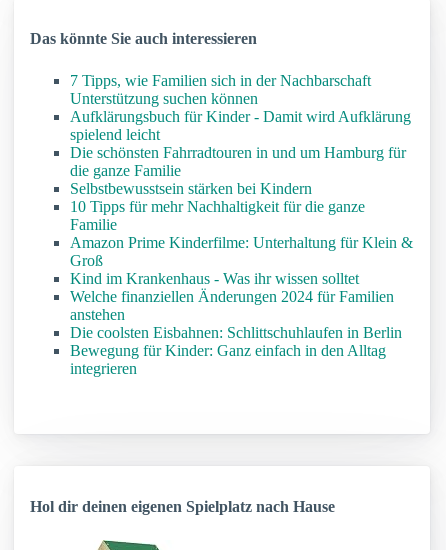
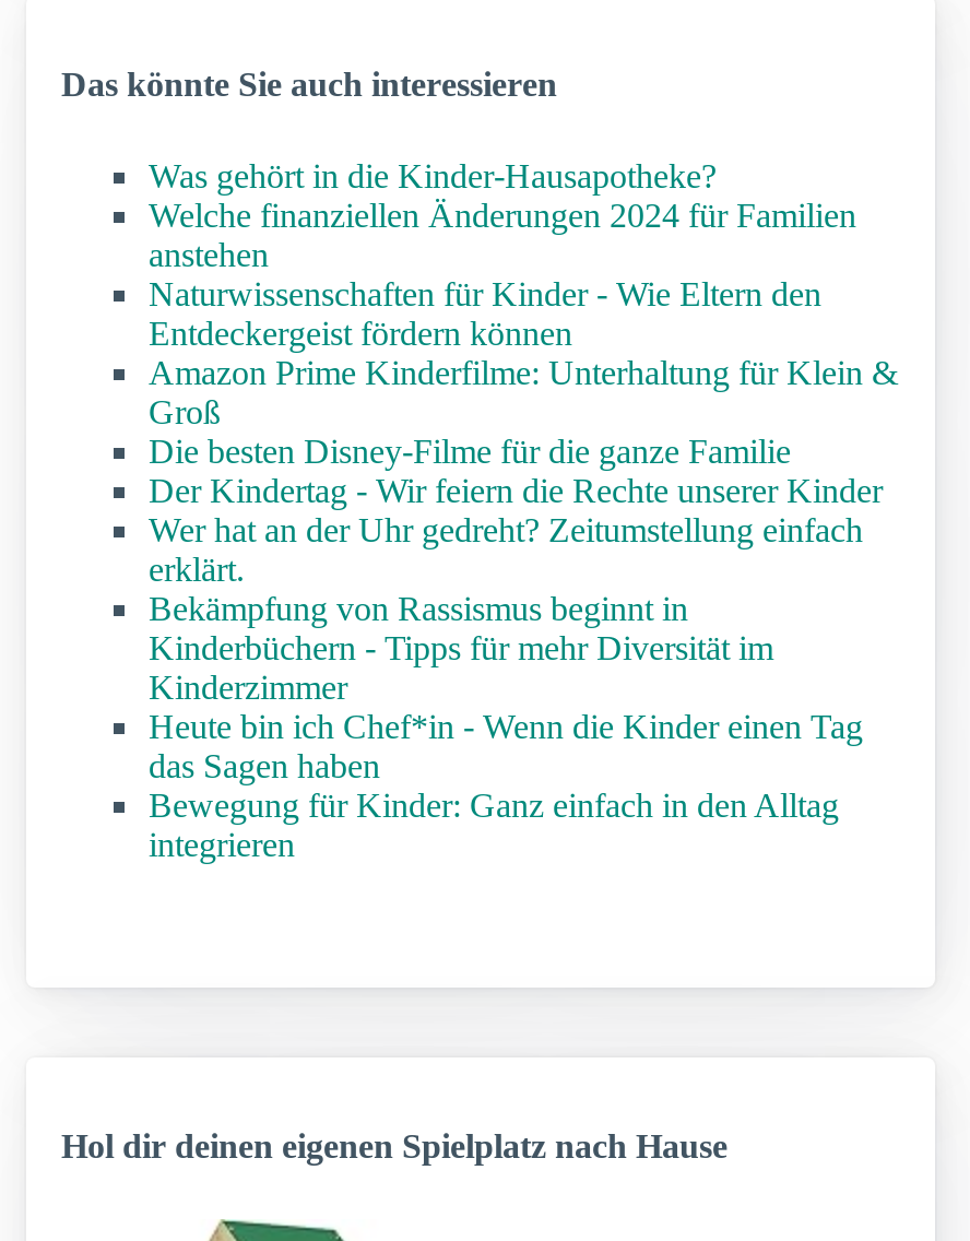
[70,72,411,233] 7 Tipps, wie Familien sich in der Nachbarschaft | Unterstützung suchen können | Aufklärungsbuch für Kinder - Damit wird Aufklärung | spielend leicht | Die schönsten Fahrradtouren in und um Hamburg für | die ganze Familie | Selbstbewusstsein stärken bei Kindern | 10 Tipps für mehr Nachhaltigkeit für die ganze | Familie -> [149,158,821,352] Was gehört in die Kinder-Hausapotheke? | Naturwissenschaften für Kinder - Wie Eltern den | Entdeckergeist fördern können
moved [70,234,413,269] -> [149,354,898,431]: Amazon Prime Kinderfilme: Unterhaltung für Klein & | Groß
[70,270,402,341] Kind im Krankenhaus - Was ihr wissen solltet | Die coolsten Eisbahnen: Schlittschuhlaufen in Berlin -> [149,433,883,785] Die besten Disney-Filme für die ganze Familie | Der Kindertag - Wir feiern die Rechte unserer Kinder | Wer hat an der Uhr gedreht? Zeitumstellung einfach | erklärt. | Bekämpfung von Rassismus beginnt in | Kinderbüchern - Tipps für mehr Diversität im | Kinderzimmer | Heute bin ich Chef*in - Wenn die Kinder einen Tag | das Sagen haben
moved [70,288,394,323] -> [149,197,856,274]: Welche finanziellen Änderungen 2024 für Familien | anstehen

